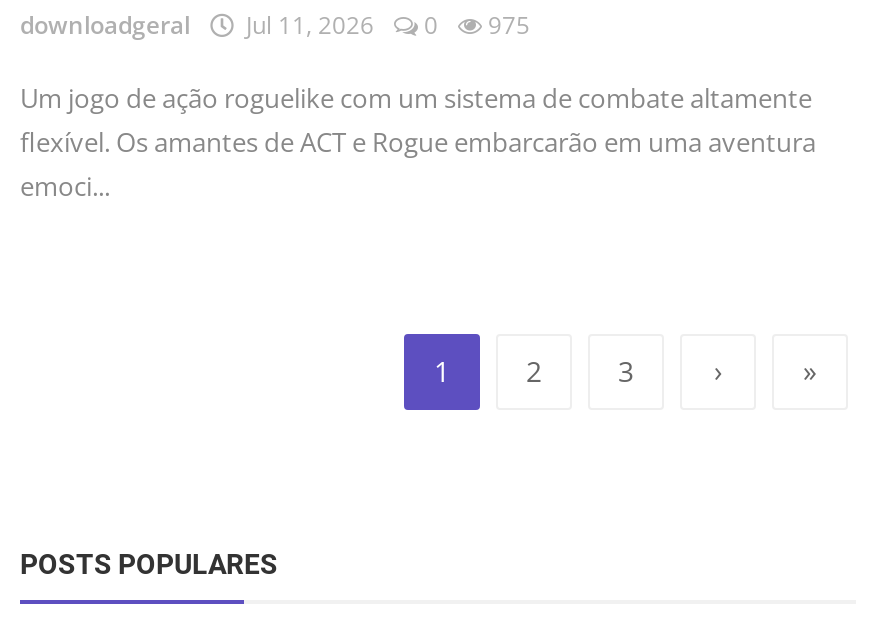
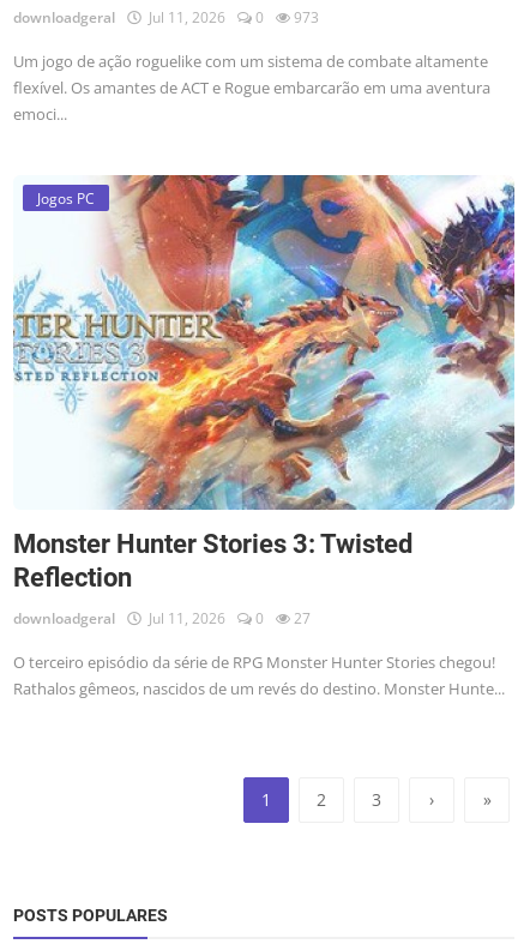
[20,9,530,43] downloadgeral Jul 11, 2026 0 975 -> [13,8,319,28] downloadgeral Jul 11, 2026 0 973
none -> [12,174,516,511] [image] | Jogos PC
none -> [13,529,505,699] Monster Hunter Stories 3: Twisted | Reflection | downloadgeral | Jul 11, 2026 | 0 | 27 | O terceiro episódio da série de RPG Monster Hunter Stories chegou! | Rathalos gêmeos, nascidos de um revés do destino. Monster Hunte...

